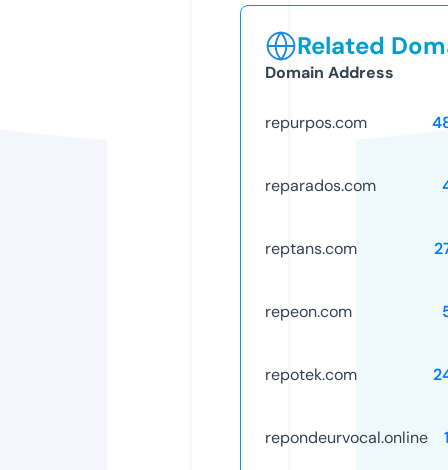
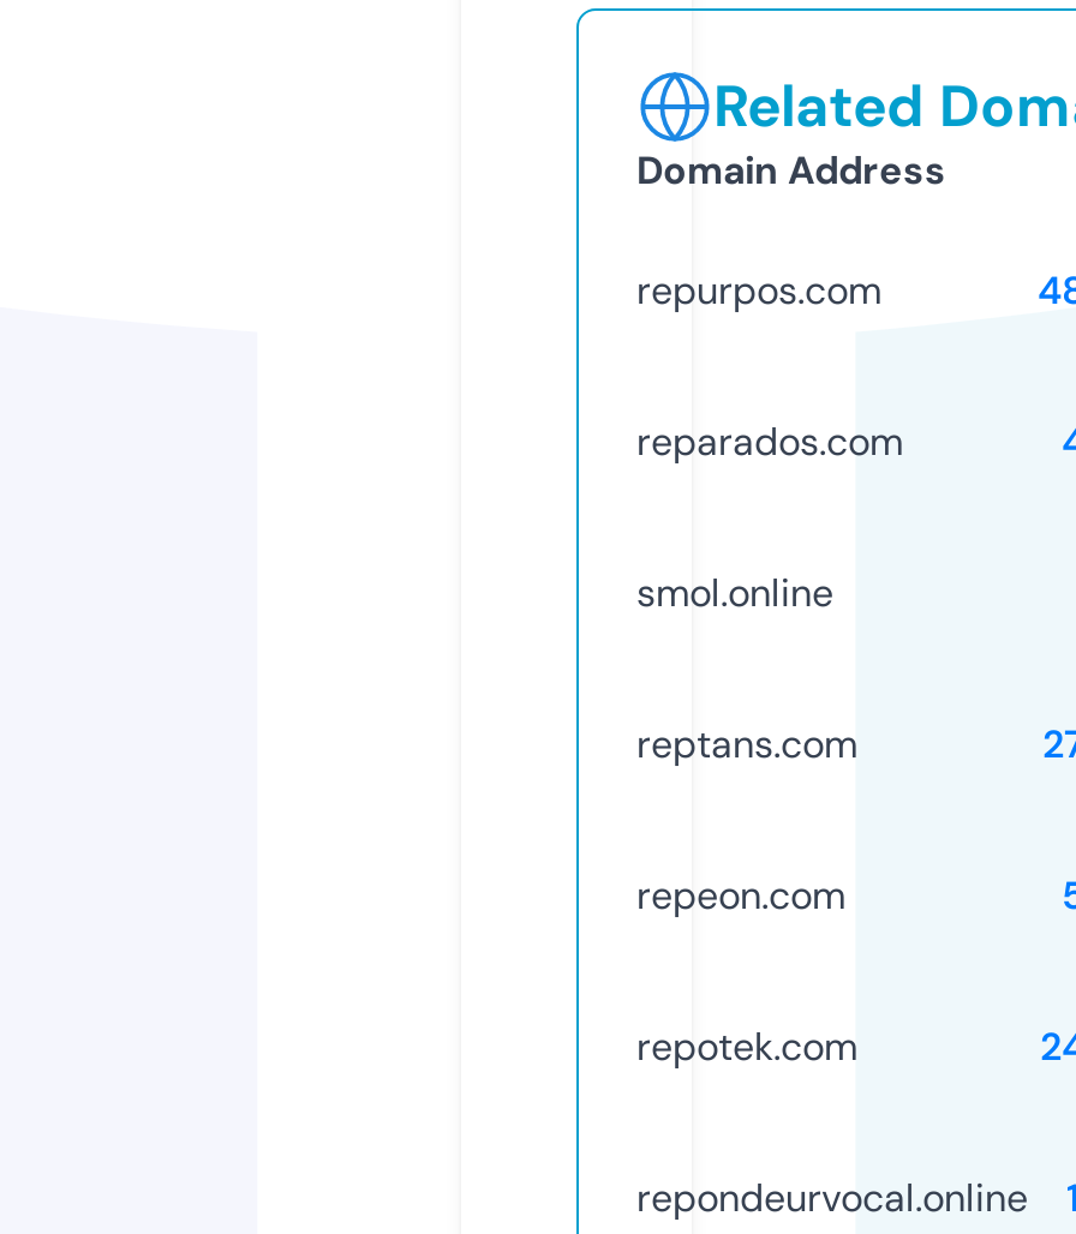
none -> [636,567,833,618] smol.online

